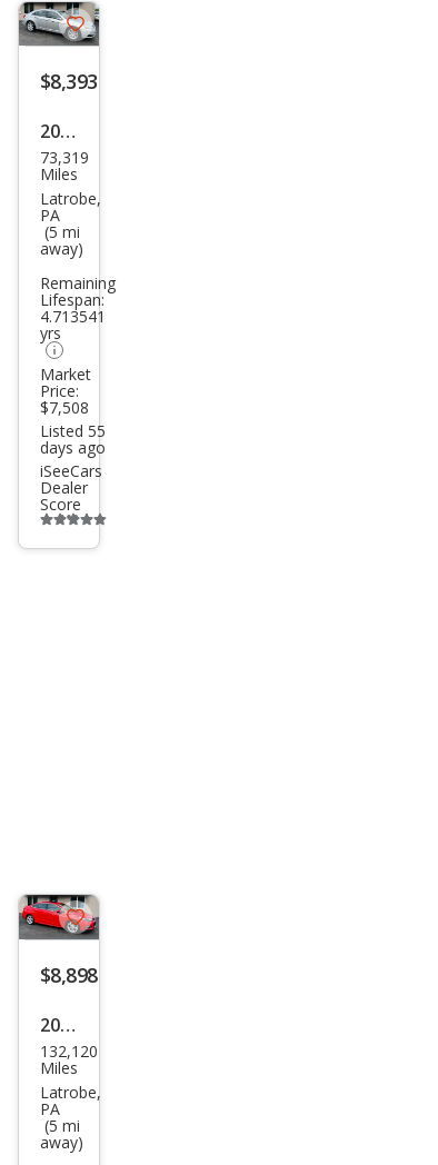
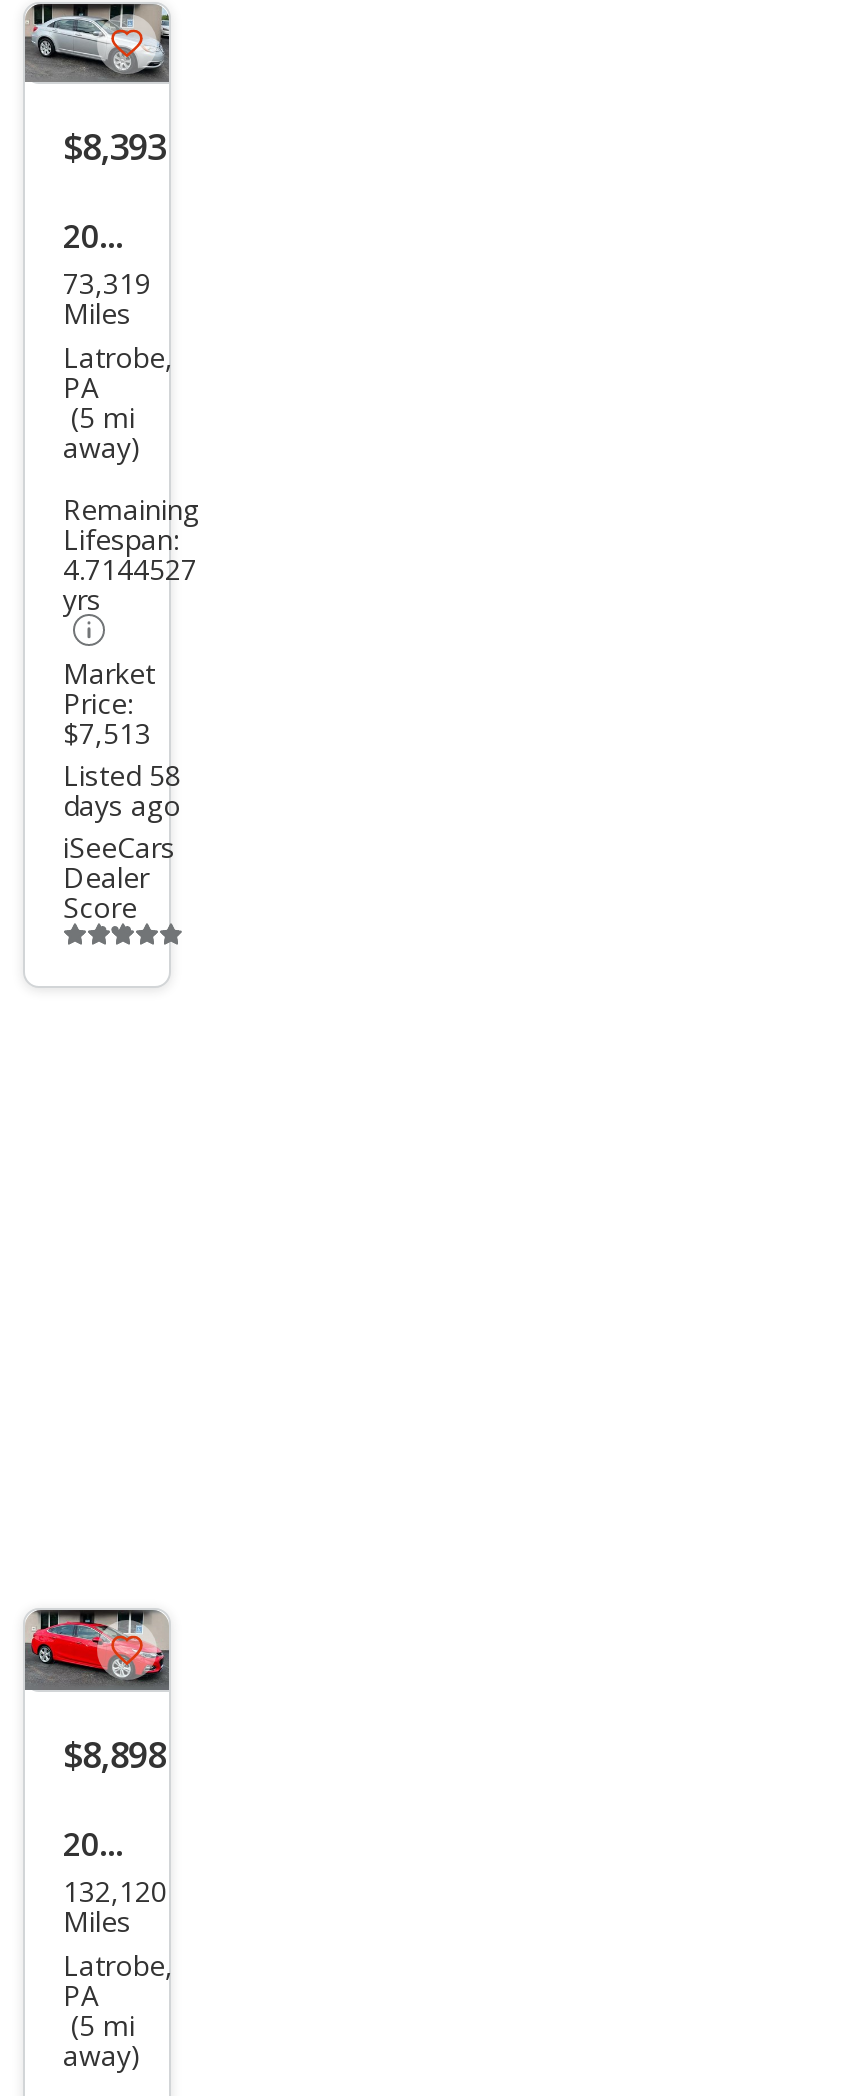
[40,306,106,327] 4.713541 -> [63,550,197,588] 4.7144527
[40,397,89,419] $7,508 -> [63,715,151,753] $7,513
[40,421,106,442] Listed 55 -> [63,757,181,795] Listed 58

